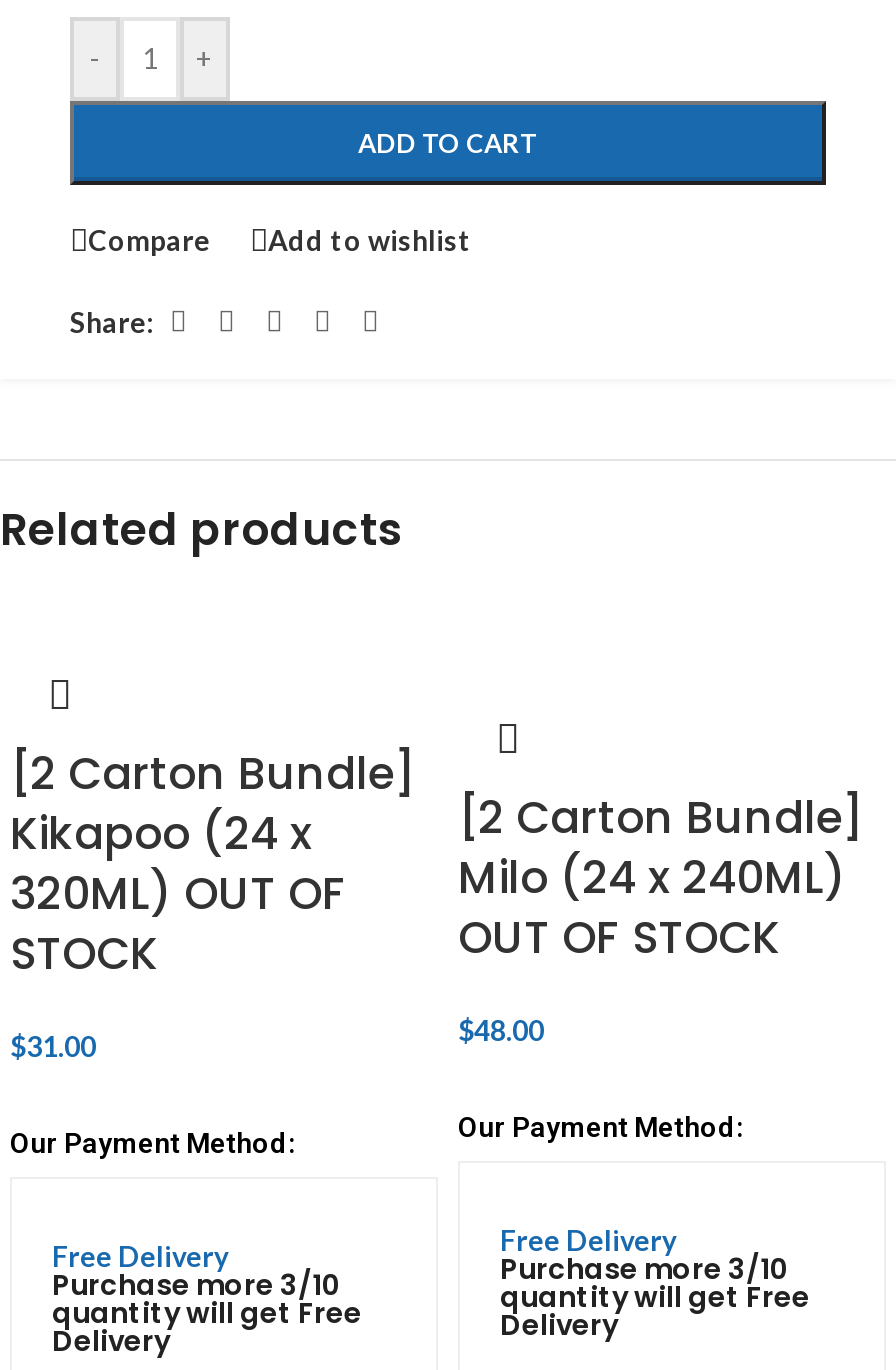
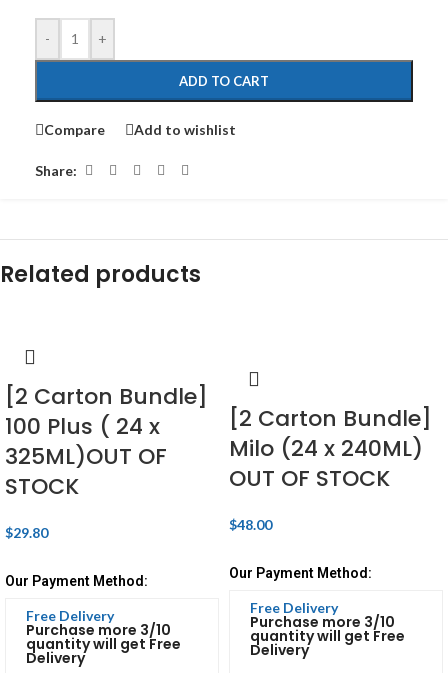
[10,803,346,925] Kikapoo (24 x | 320ML) OUT OF -> [5,411,167,472] 100 Plus ( 24 x | 325ML)OUT OF
[10,1029,96,1063] $31.00 -> [5,524,48,541] $29.80

